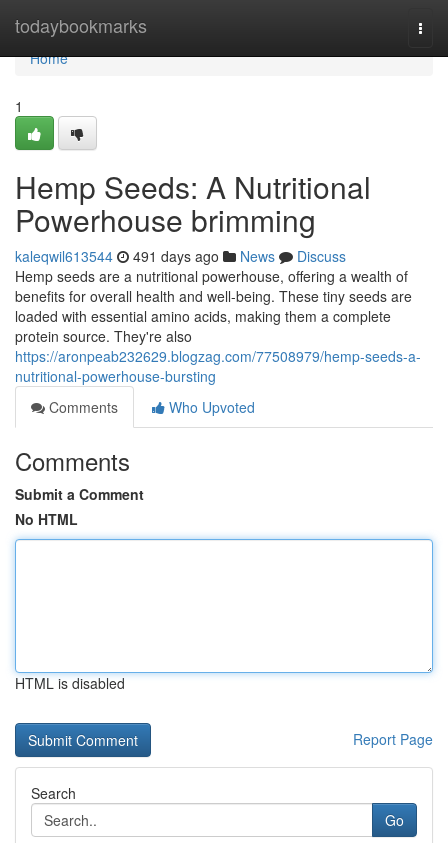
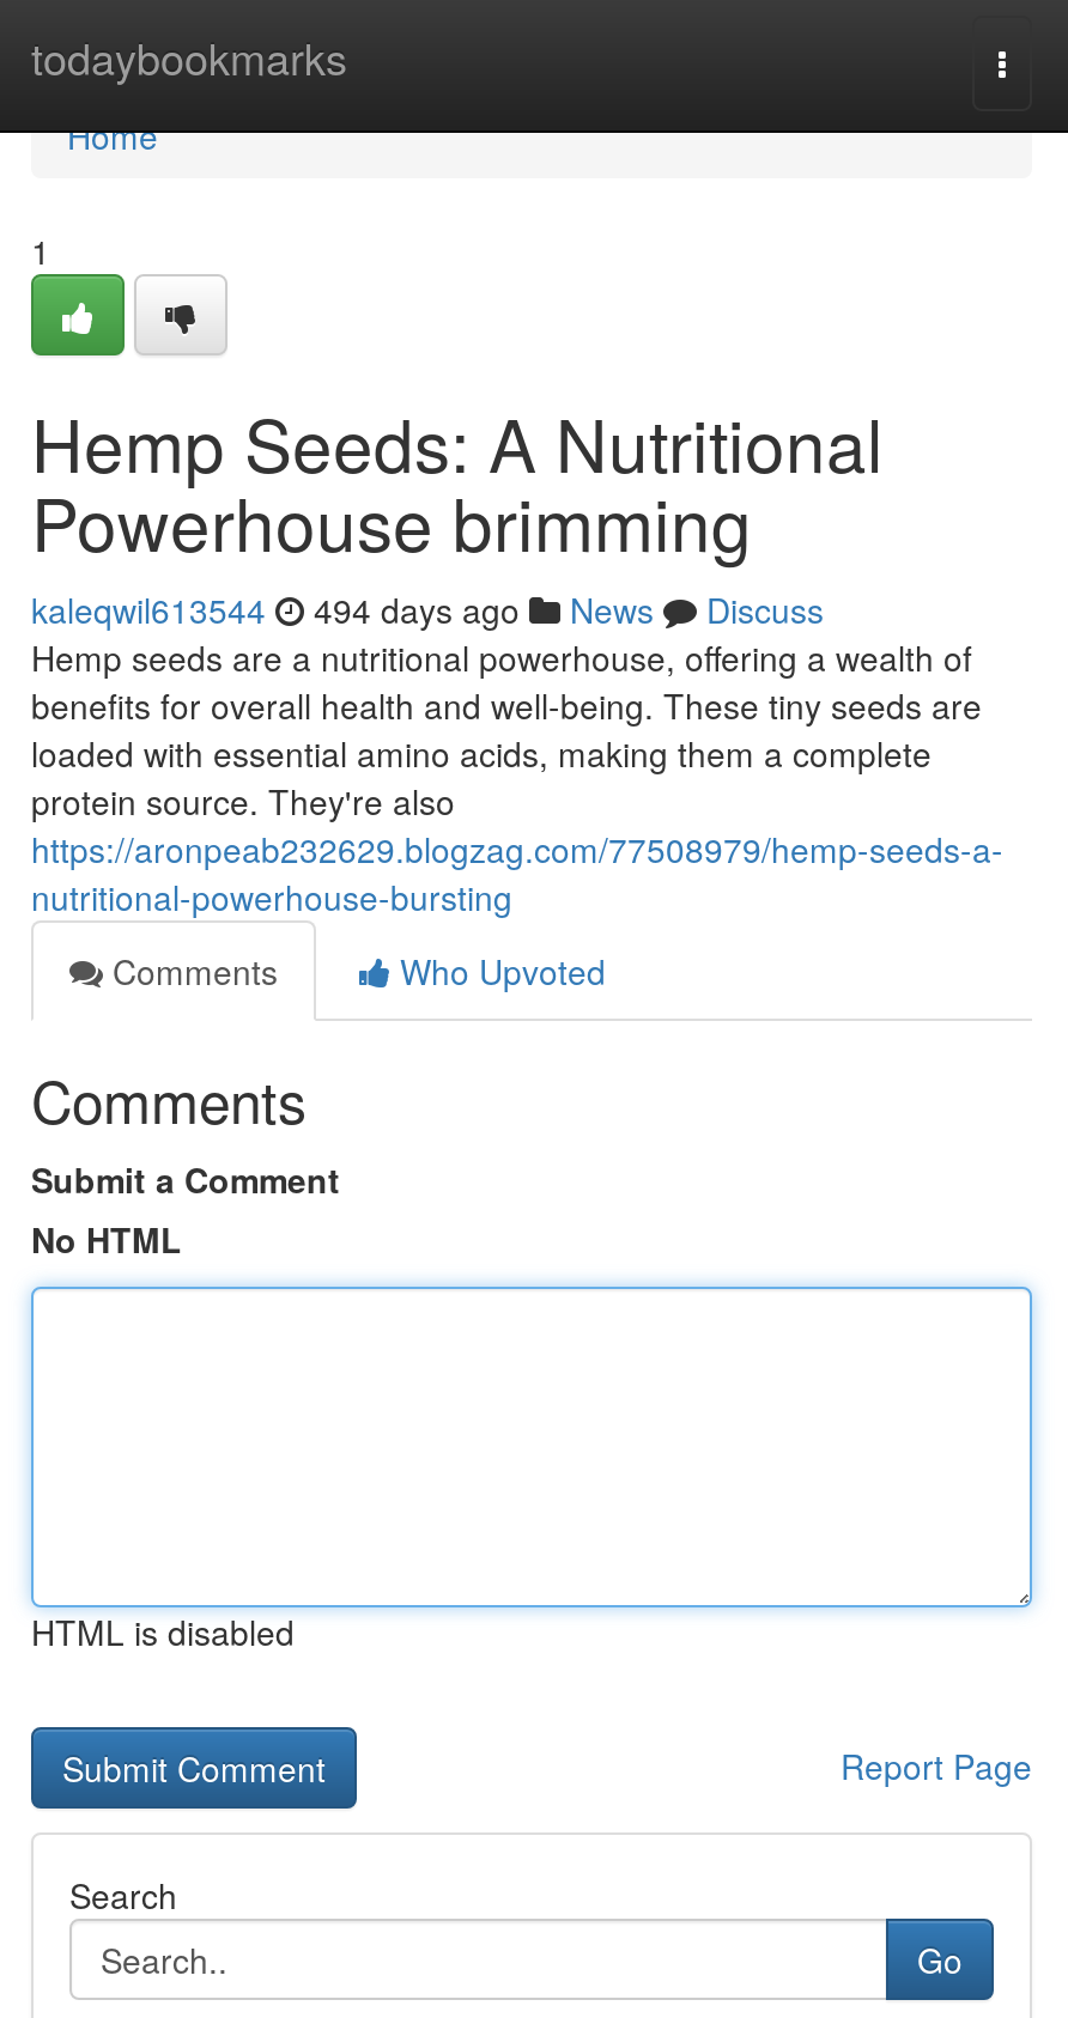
[15,246,346,266] kaleqwil613544 491 days ago News Discuss -> [31,585,824,633] kaleqwil613544 494 days ago News Discuss

